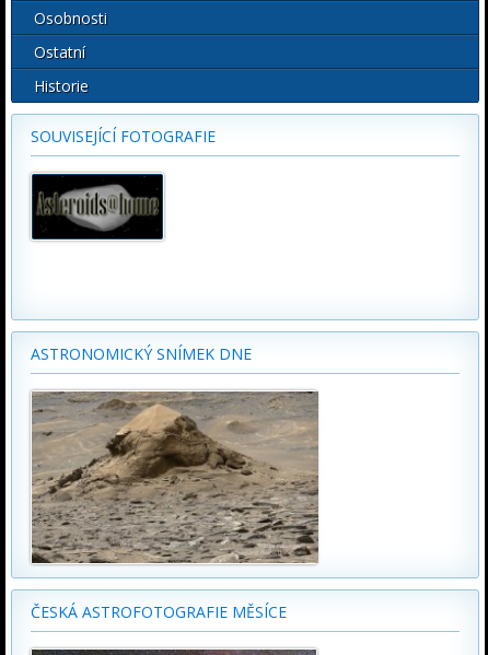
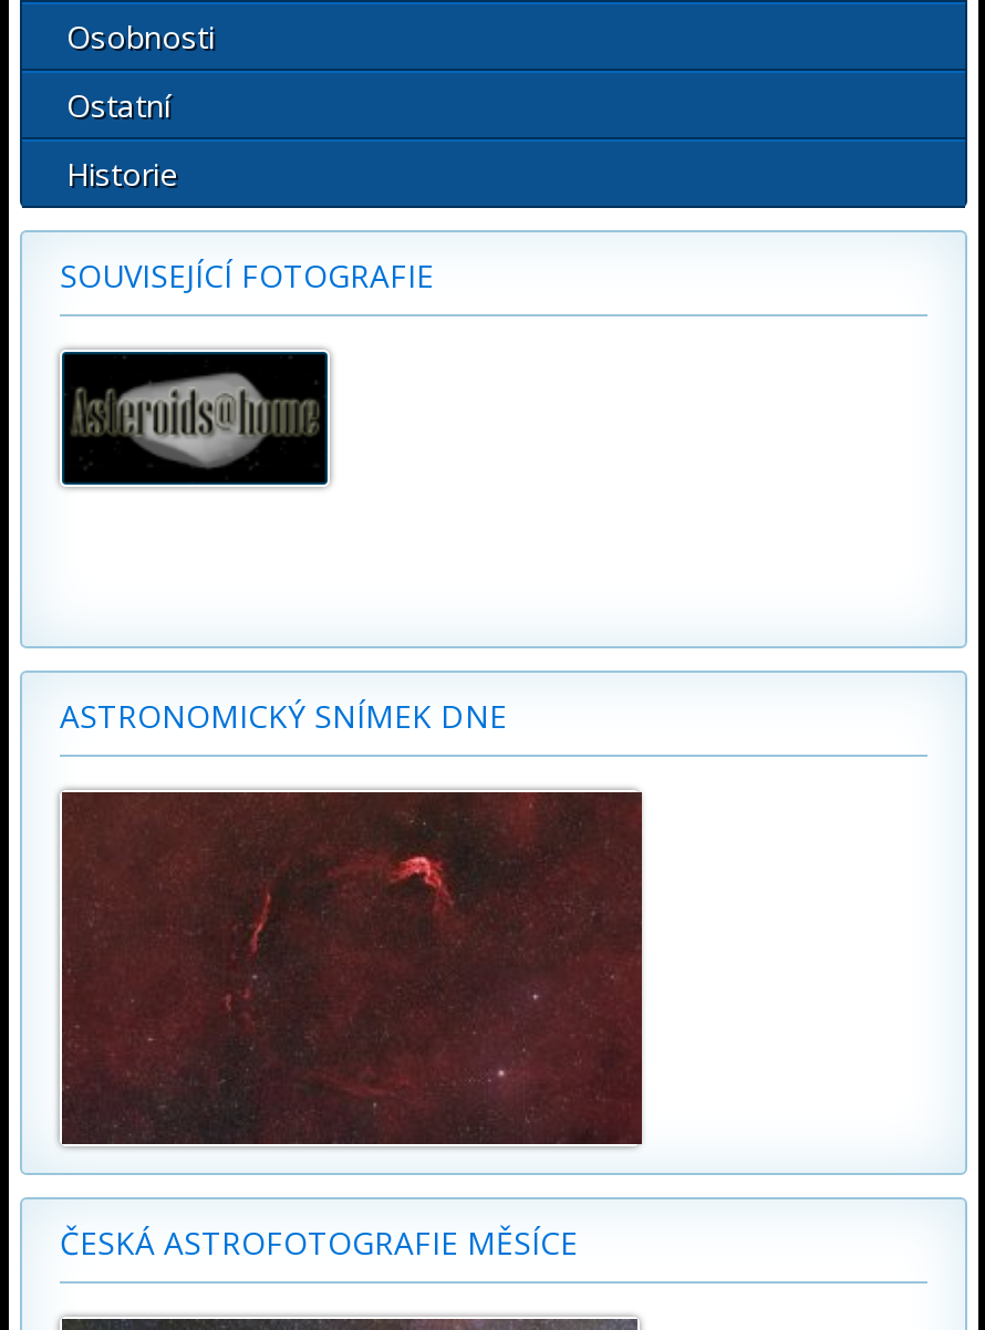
[32,391,318,563] [image] -> [62,792,642,1144] [image]

